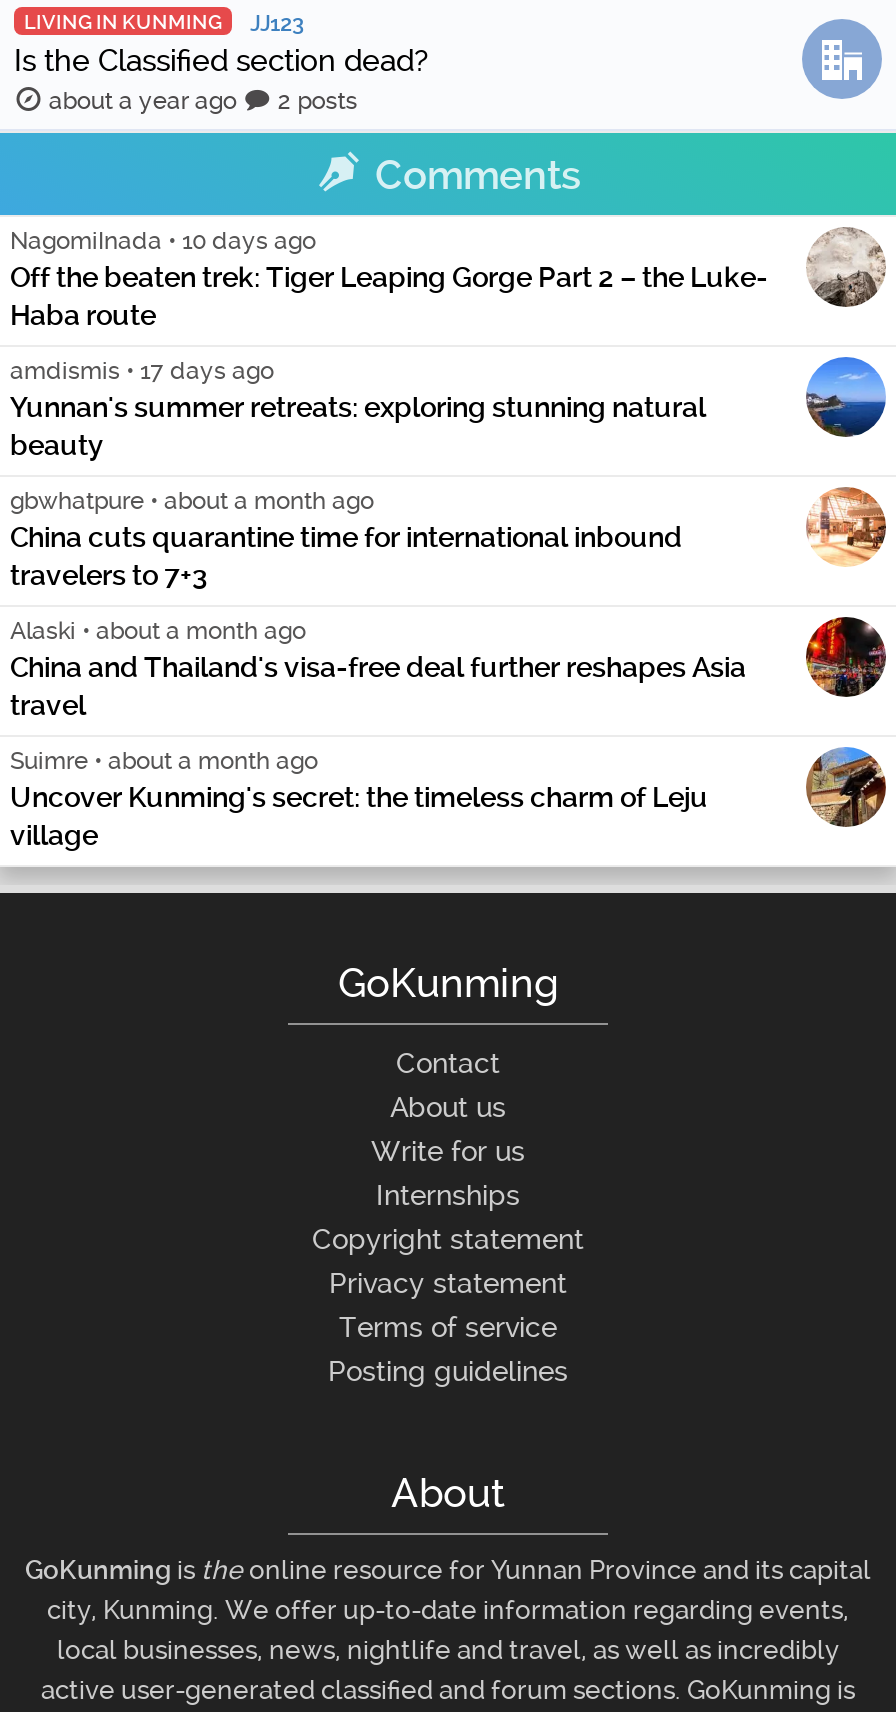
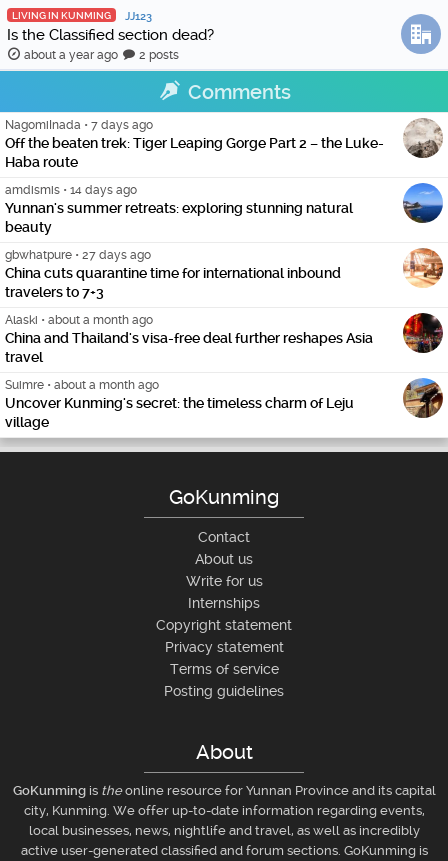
[10,226,316,254] NagomiInada • 10 days ago -> [5,118,153,132] NagomiInada • 7 days ago
[10,356,274,384] amdismis • 17 days ago -> [5,183,137,197] amdismis • 14 days ago
[10,486,374,514] gbwhatpure • about a month ago -> [5,248,151,262] gbwhatpure • 27 days ago

